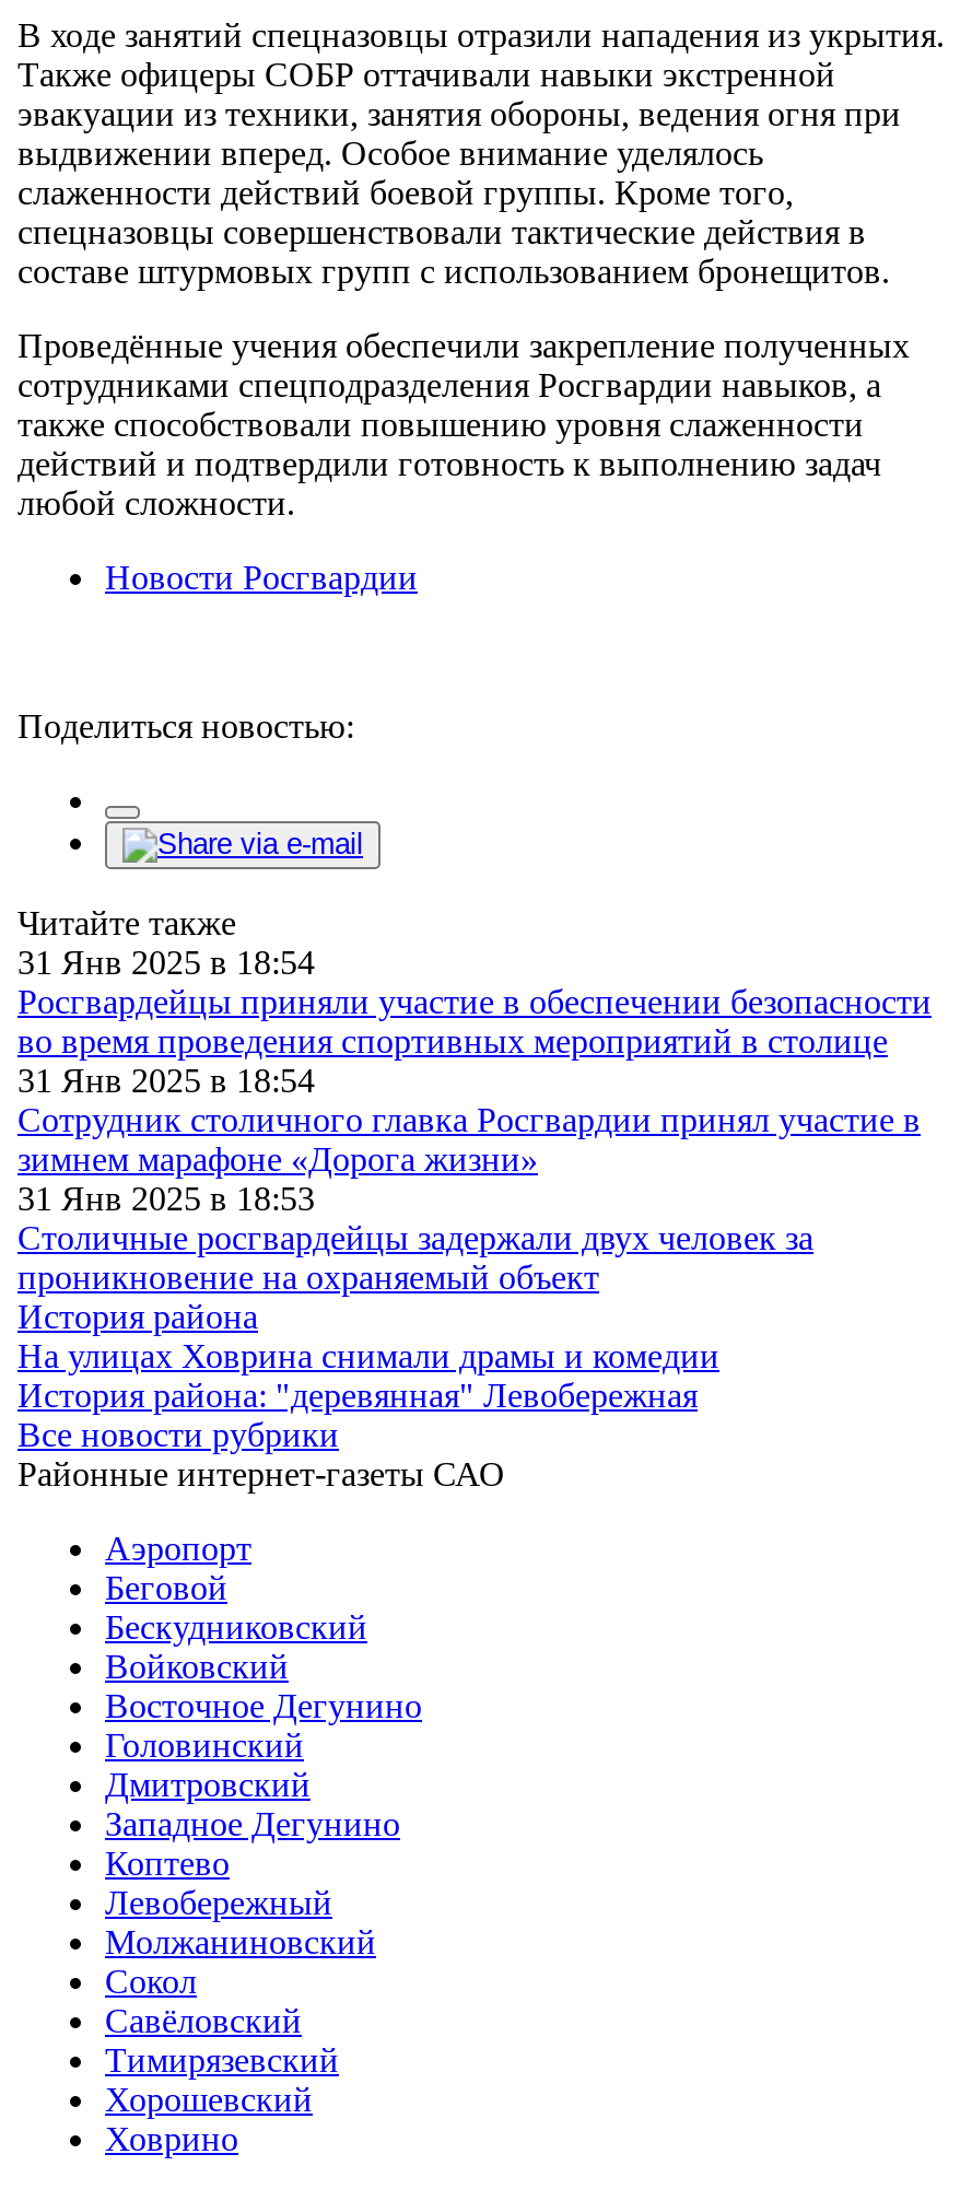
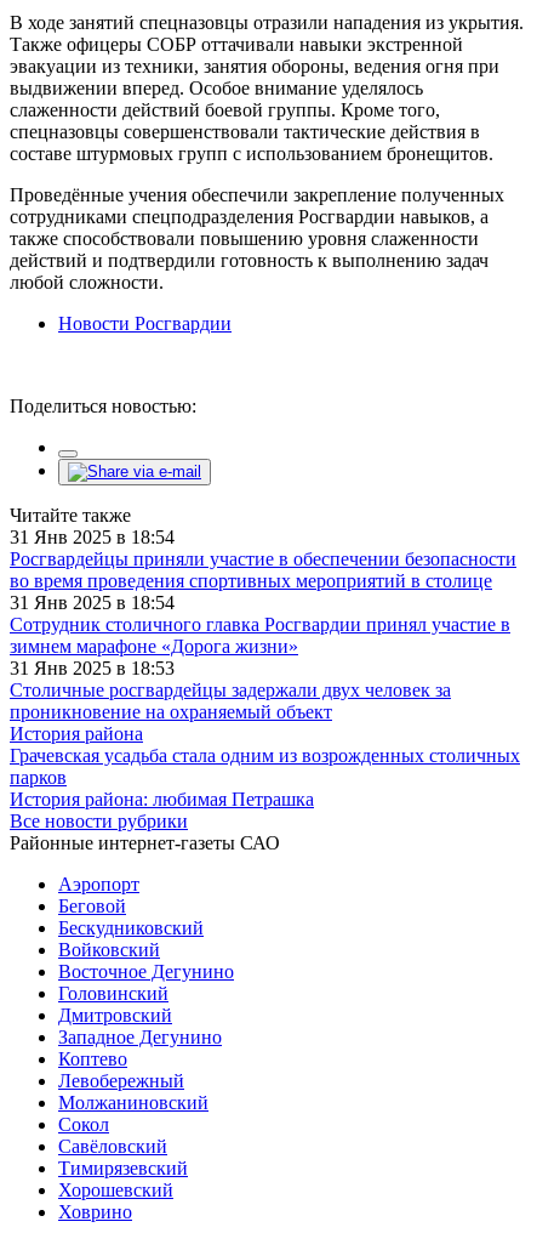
[17,1337,719,1413] На улицах Ховрина снимали драмы и комедии | История района: "деревянная" Левобережная -> [10,745,520,809] Грачевская усадьба стала одним из возрожденных столичных | парков | История района: любимая Петрашка

